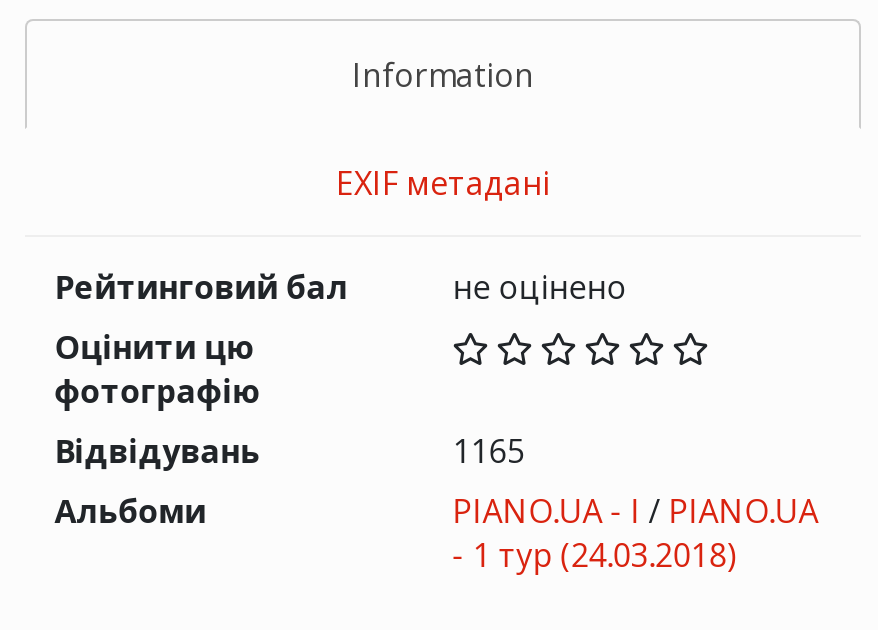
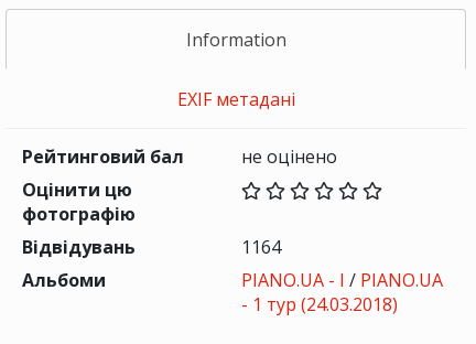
[453,429,525,473] 1165 -> [241,235,281,259] 1164

